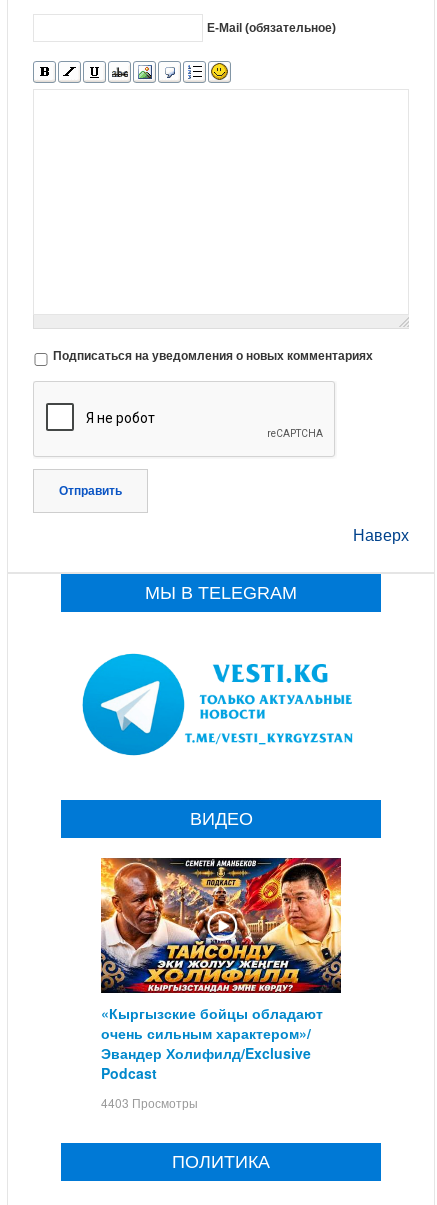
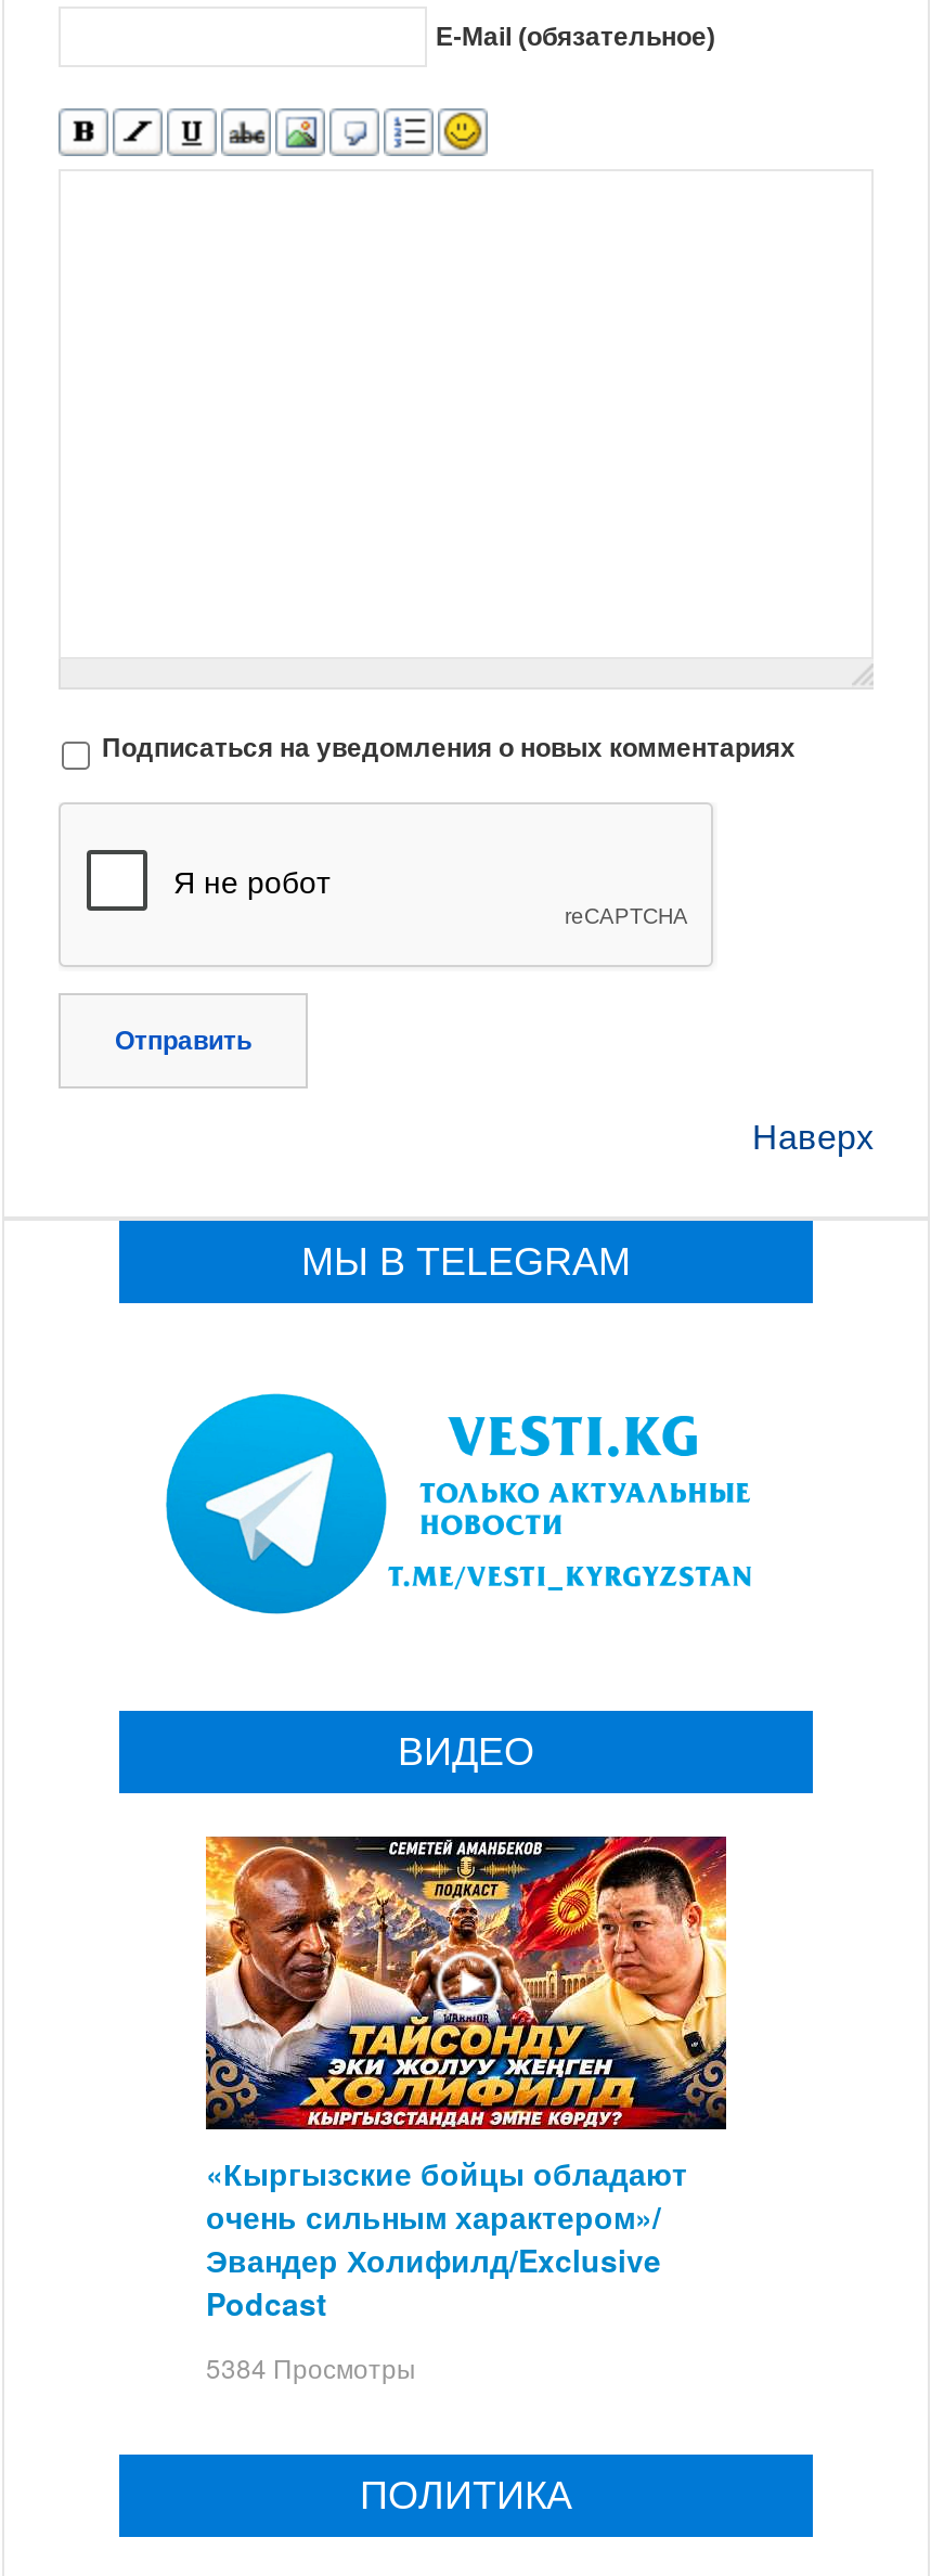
[101,1094,198,1111] 4403 Просмотры -> [206,2348,416,2385] 5384 Просмотры

